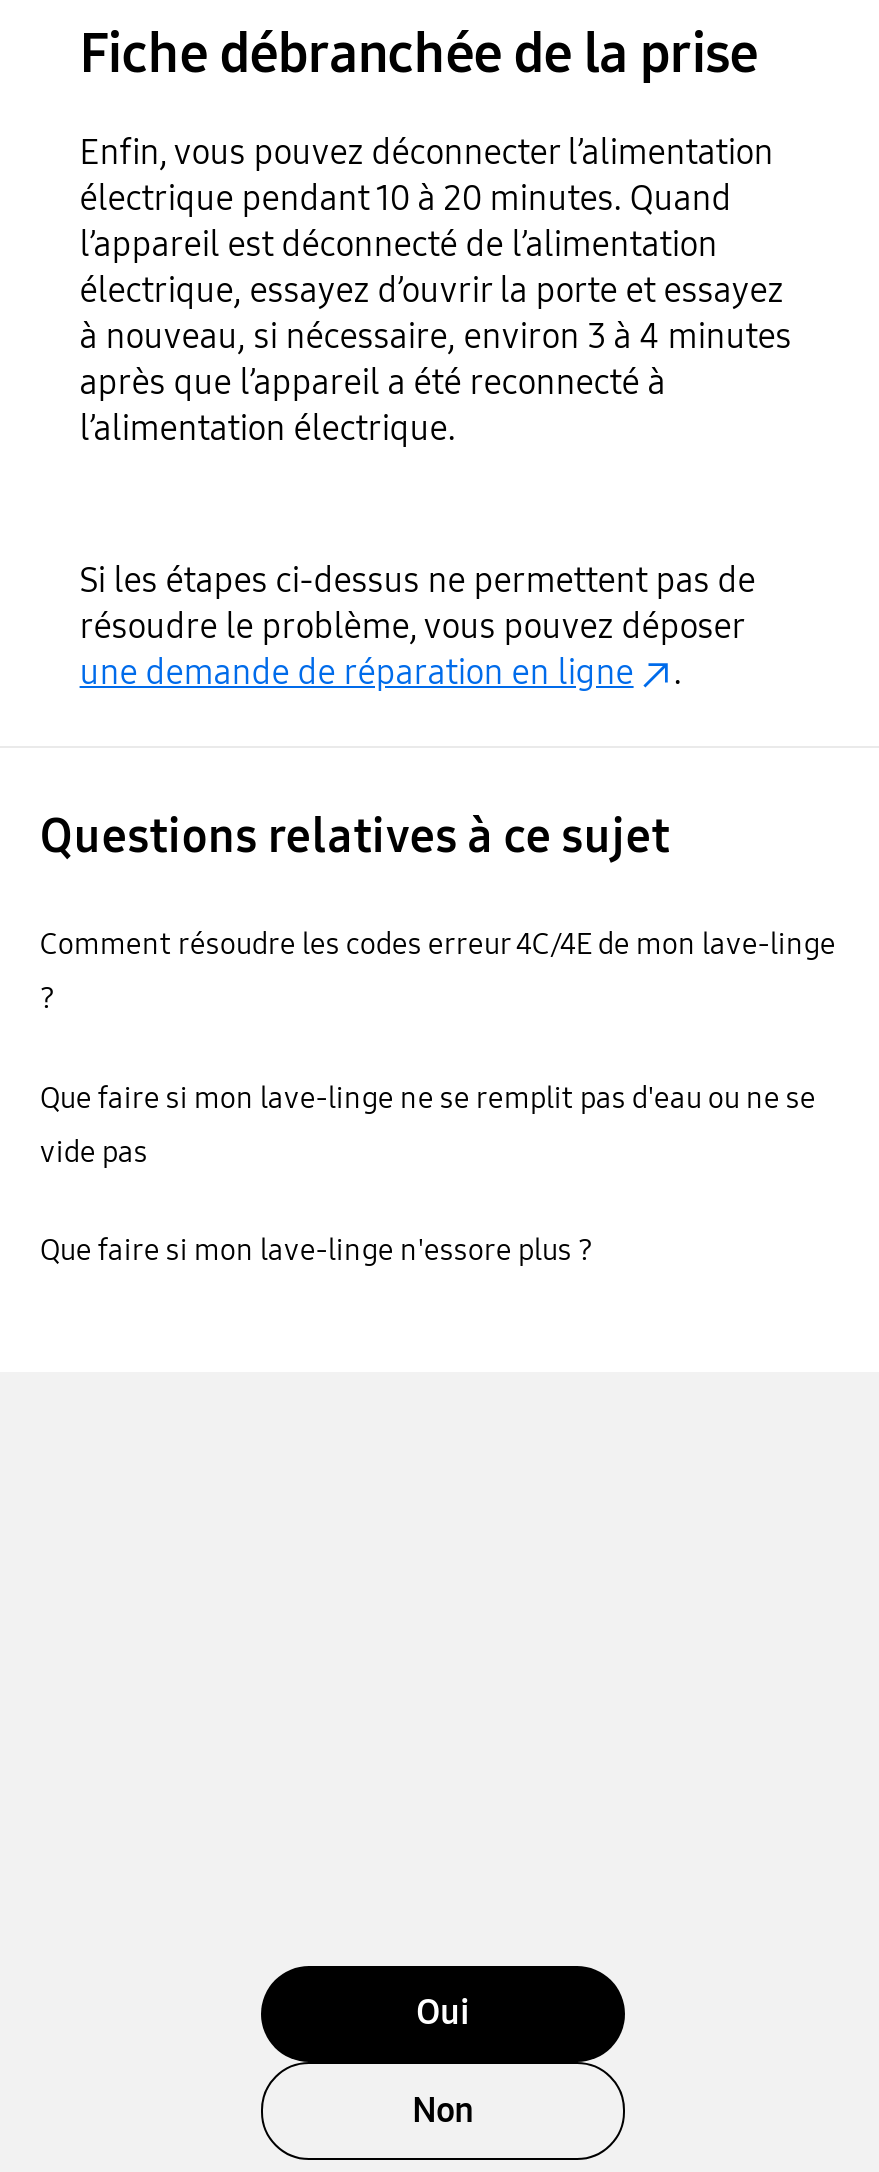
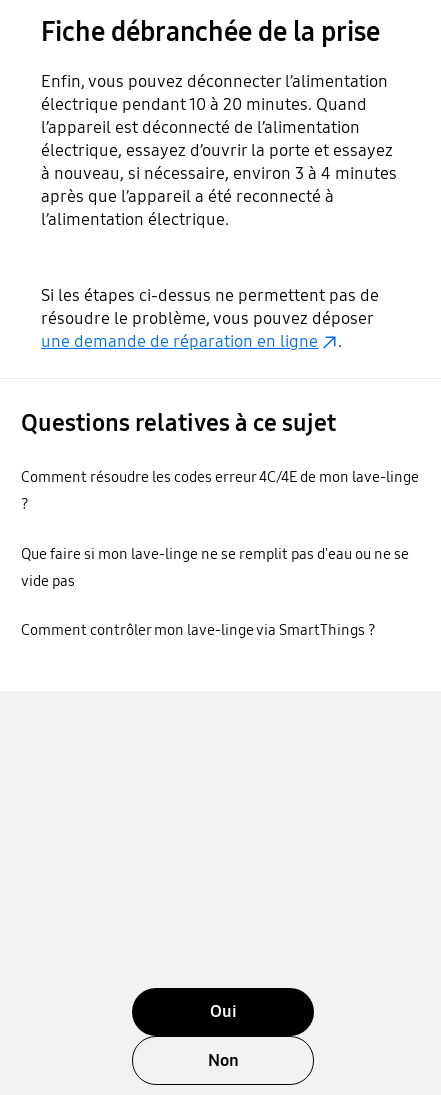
[40,1232,594,1268] Que faire si mon lave-linge n'essore plus ? -> [21,621,376,639] Comment contrôler mon lave-linge via SmartThings ?

